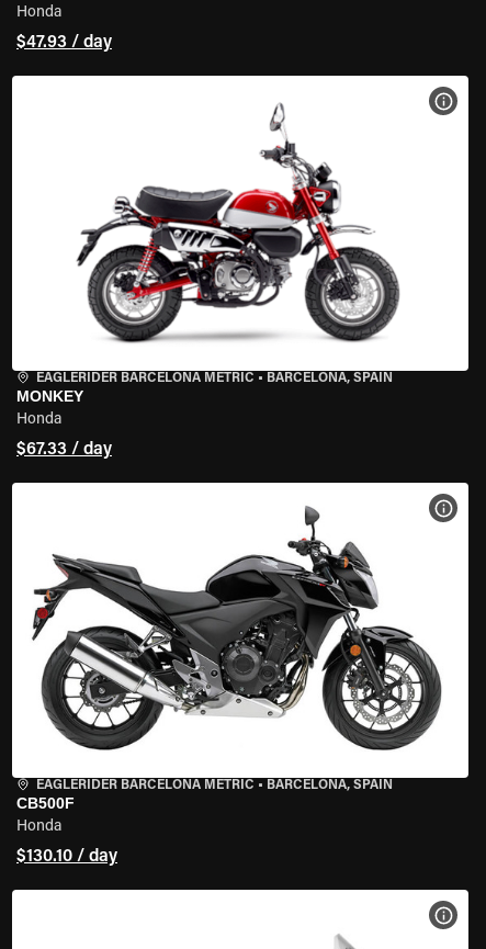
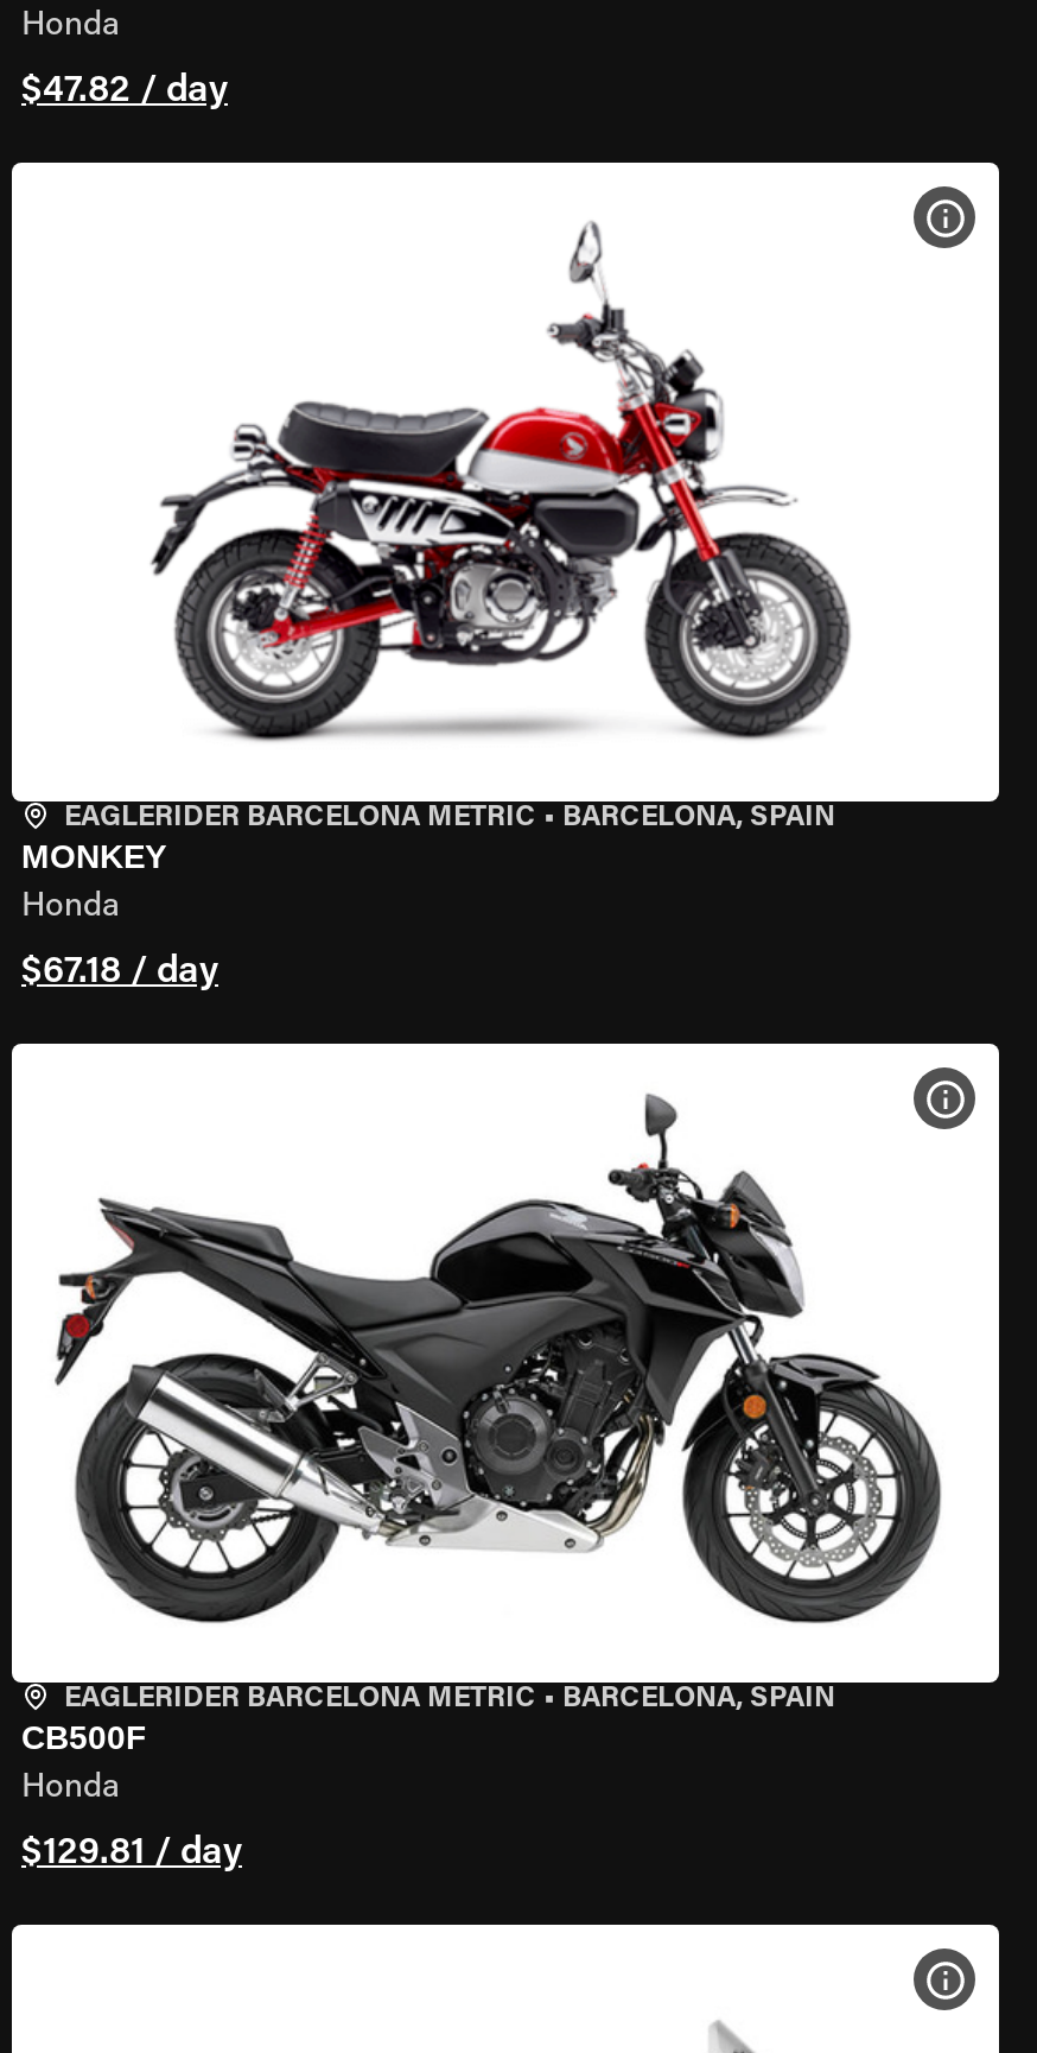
[16,34,112,52] $47.93 / day -> [21,72,228,110] $47.82 / day
[16,441,112,459] $67.33 / day -> [21,953,218,991] $67.18 / day
[16,848,117,866] $130.10 / day -> [21,1835,242,1873] $129.81 / day

